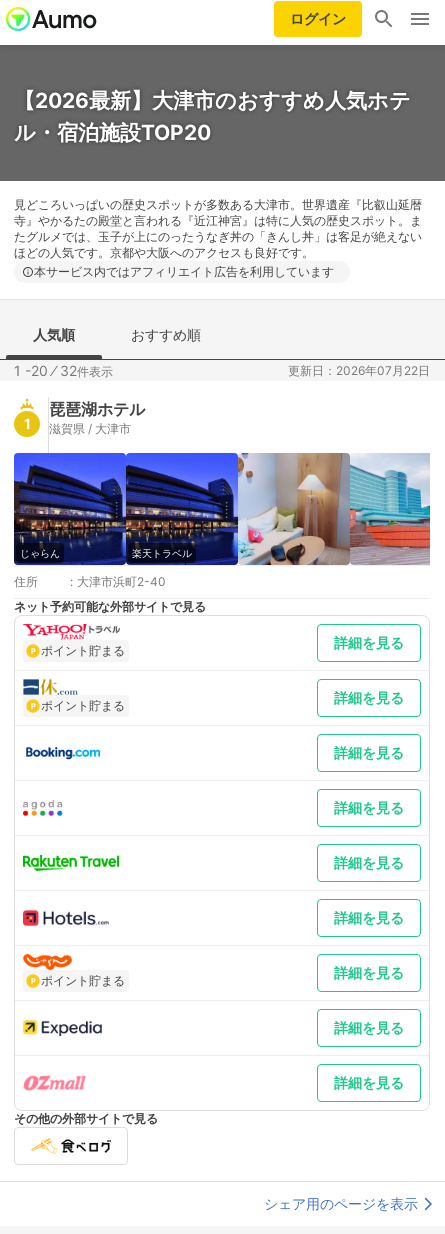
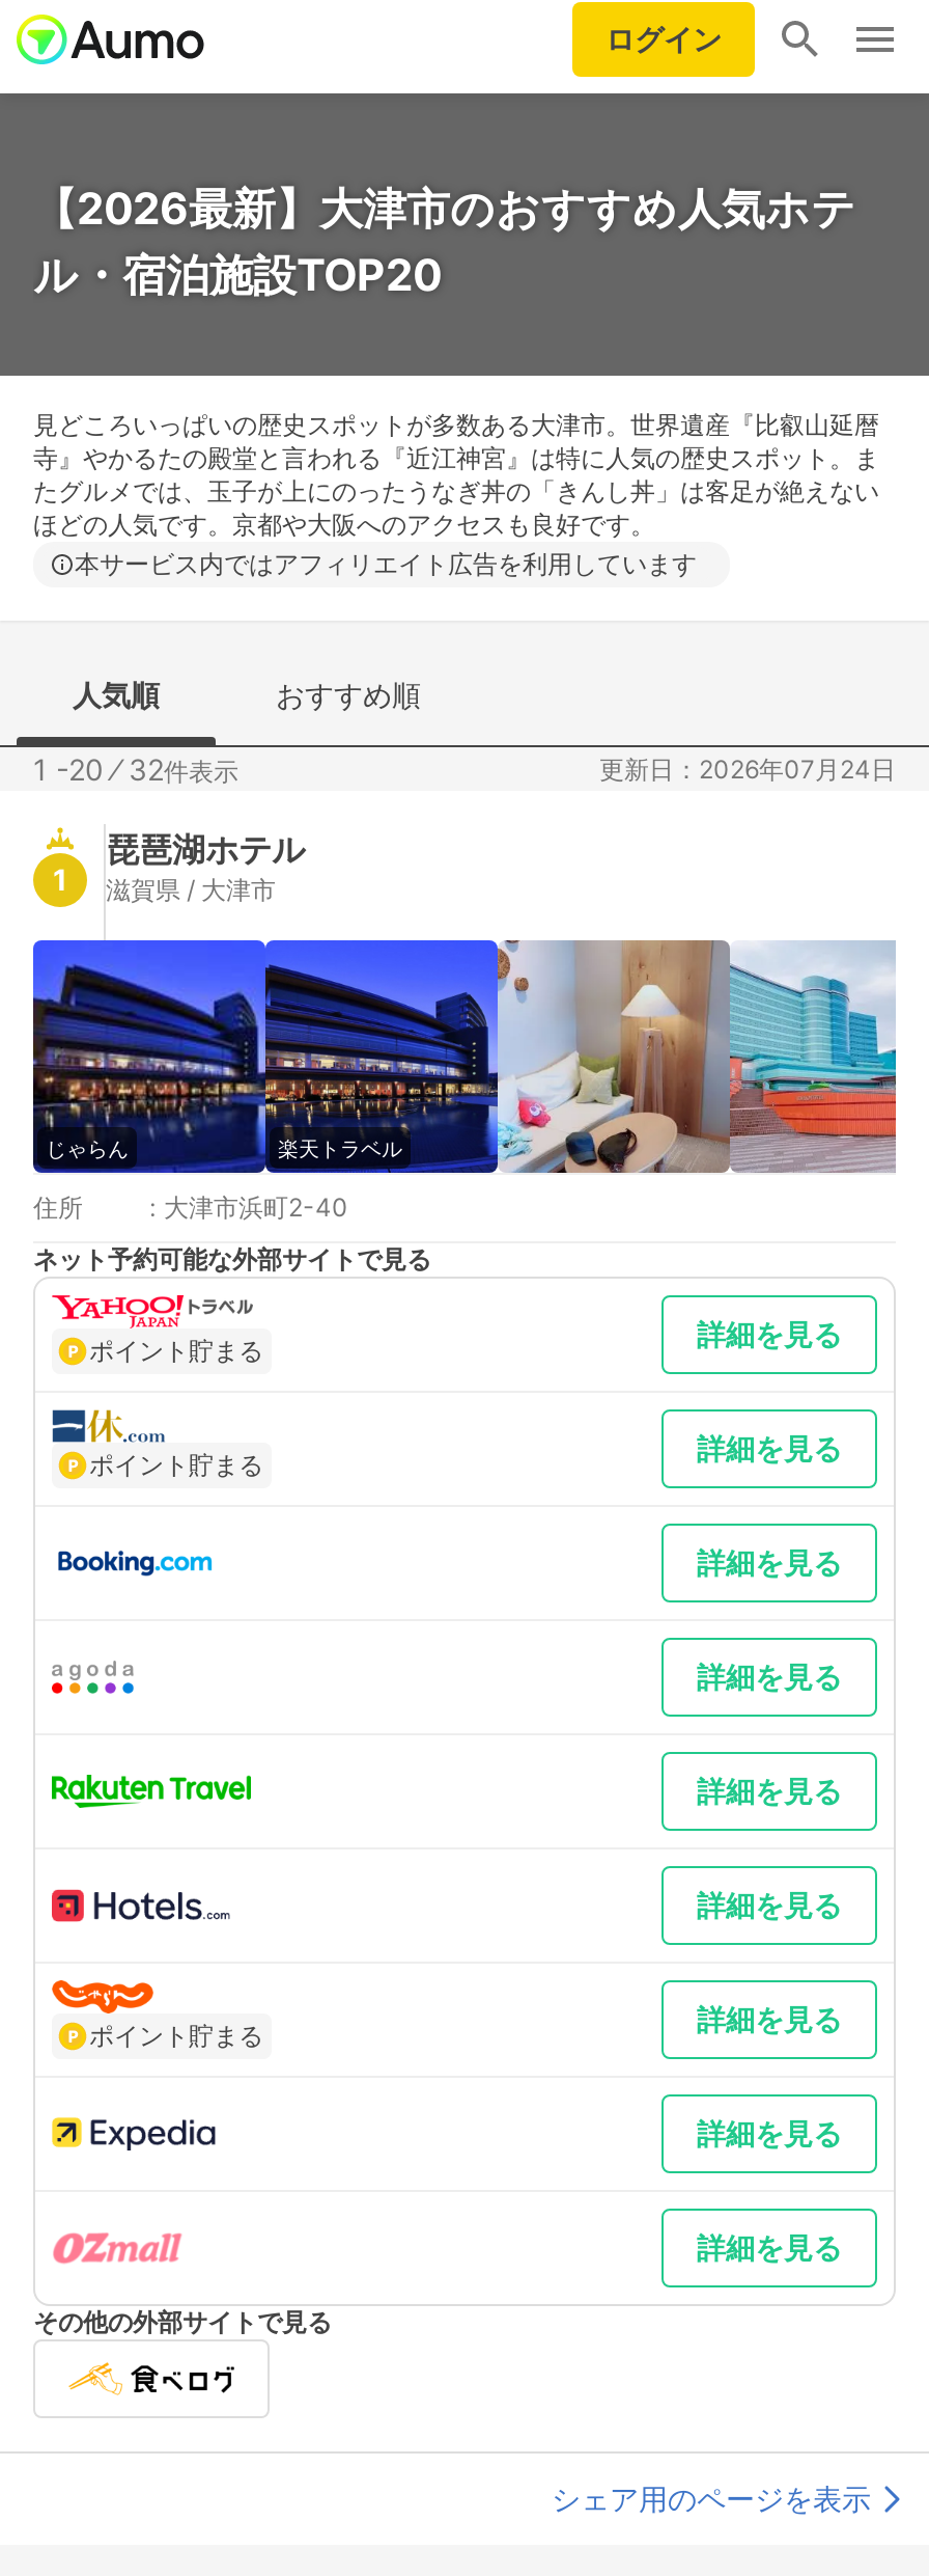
[288,362,430,377] 更新日：2026年07月22日 -> [599,752,896,784] 更新日：2026年07月24日

